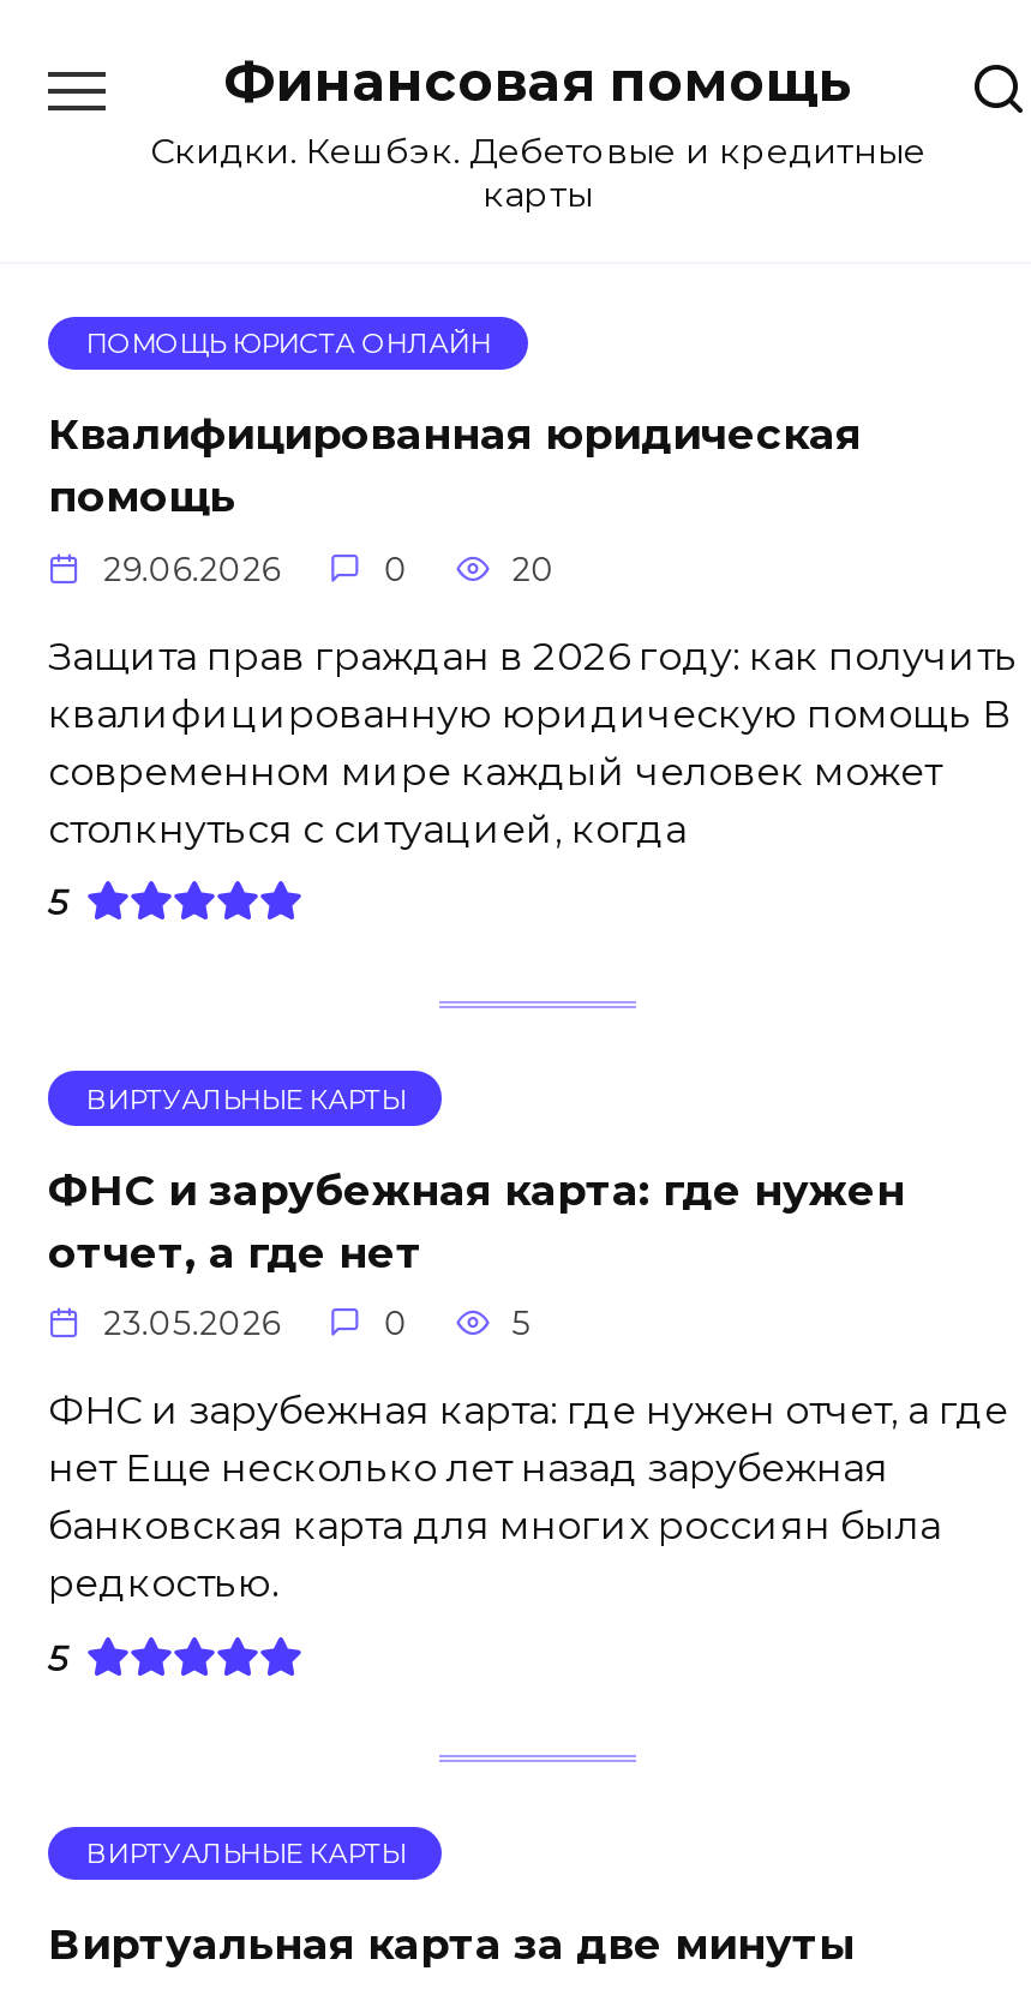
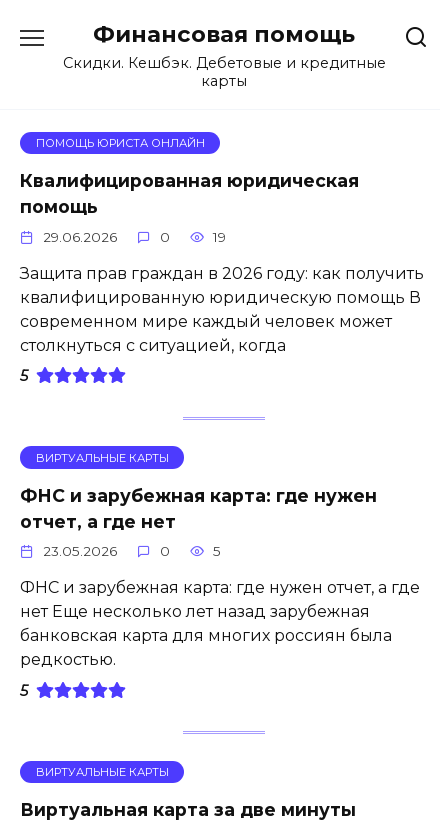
[512,549,555,588] 20 -> [213,229,226,245] 19

